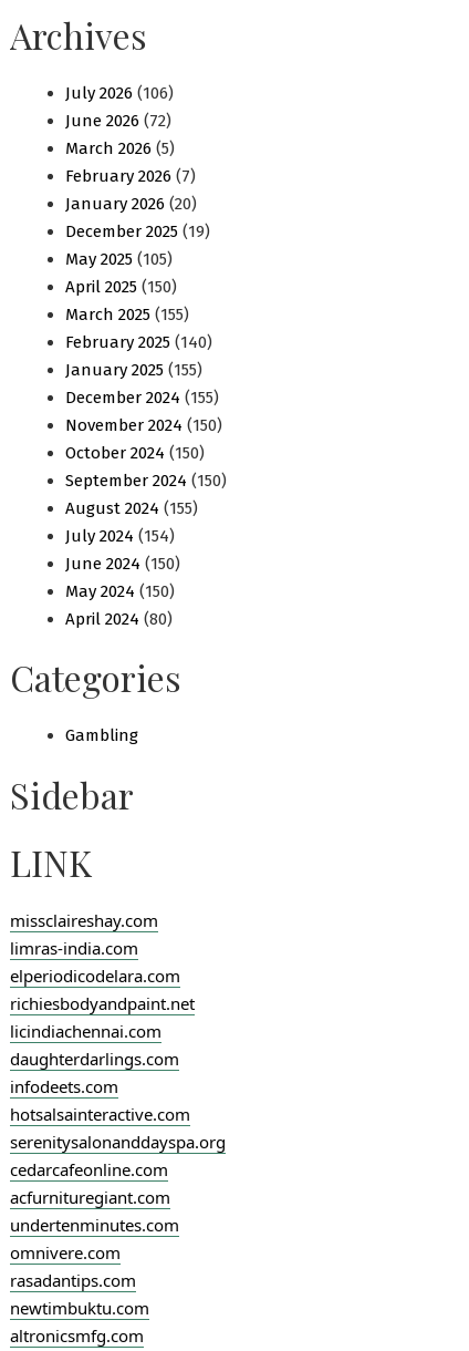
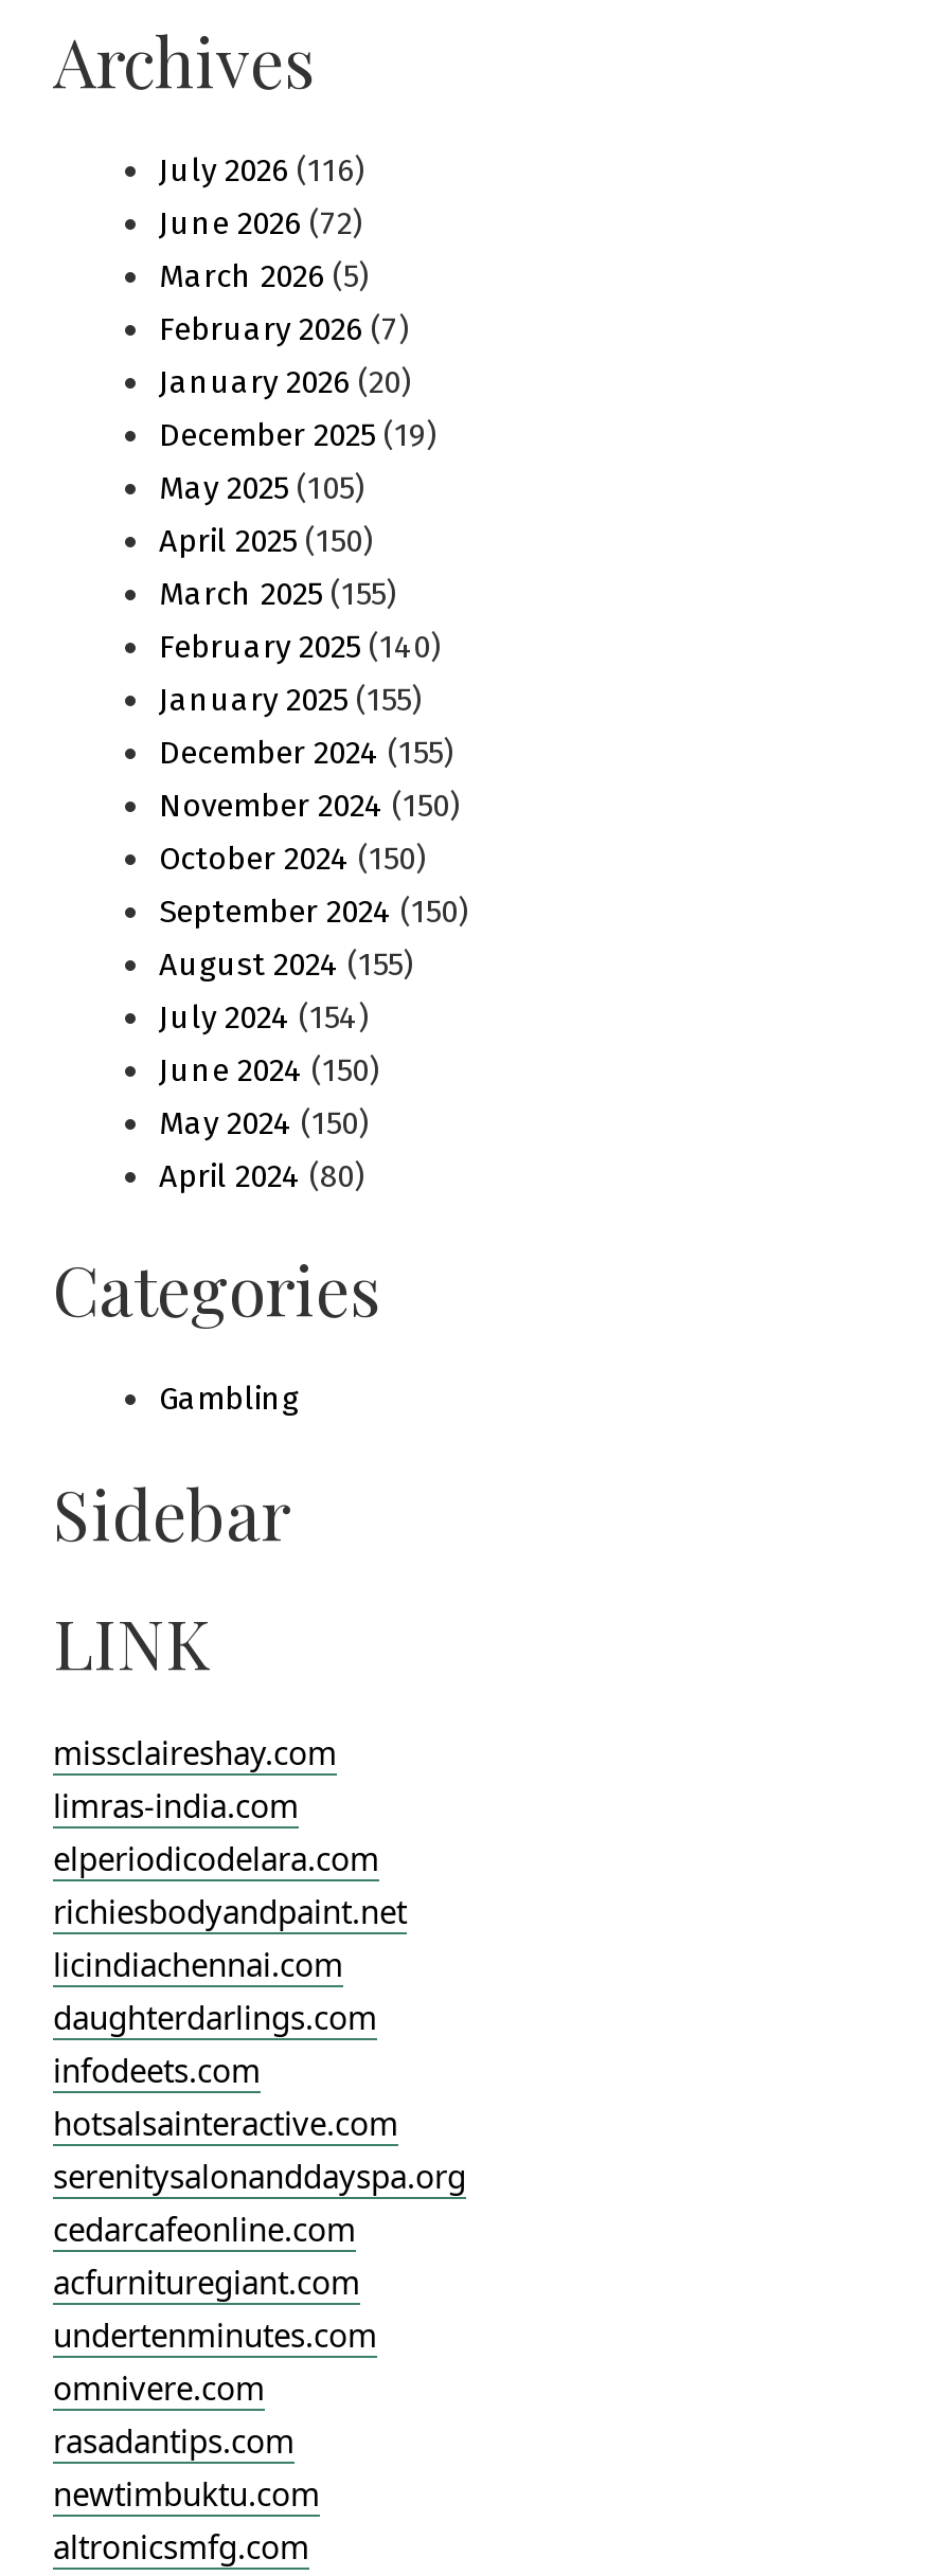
[65,82,174,102] July 2026 (106) -> [159,150,364,188] July 2026 (116)

